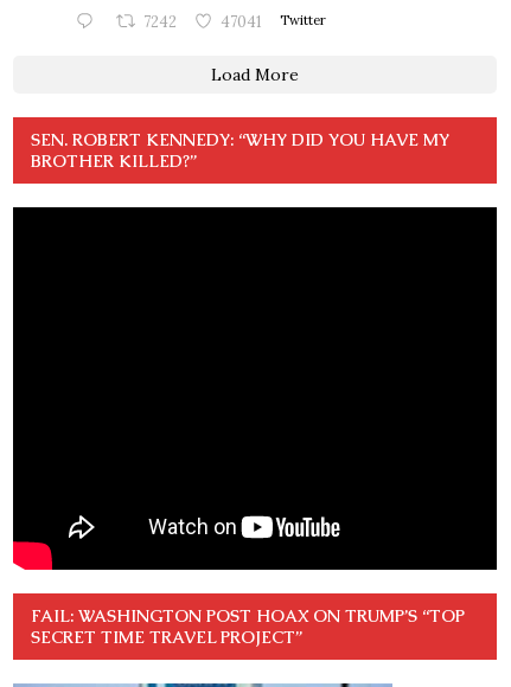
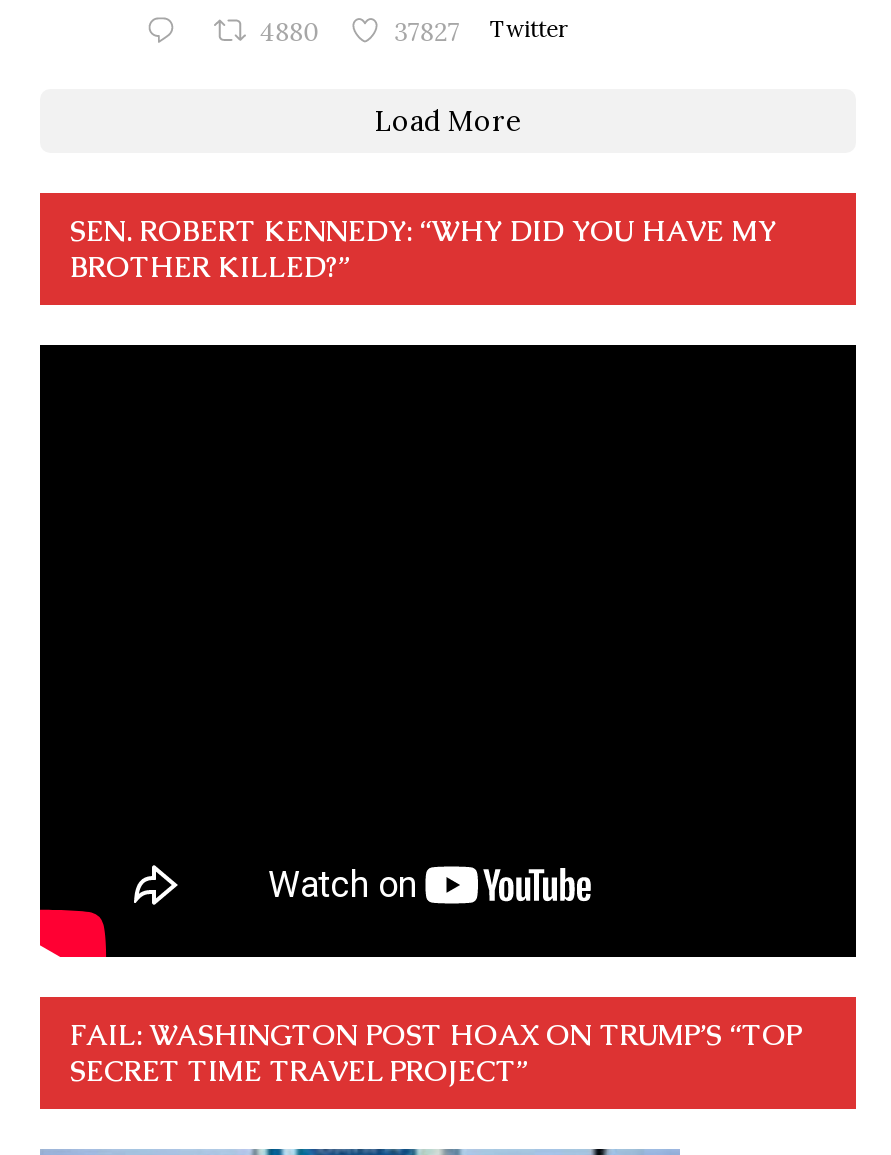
[143,12,262,31] 7242 | 47041 -> [260,15,460,47] 4880 | 37827

